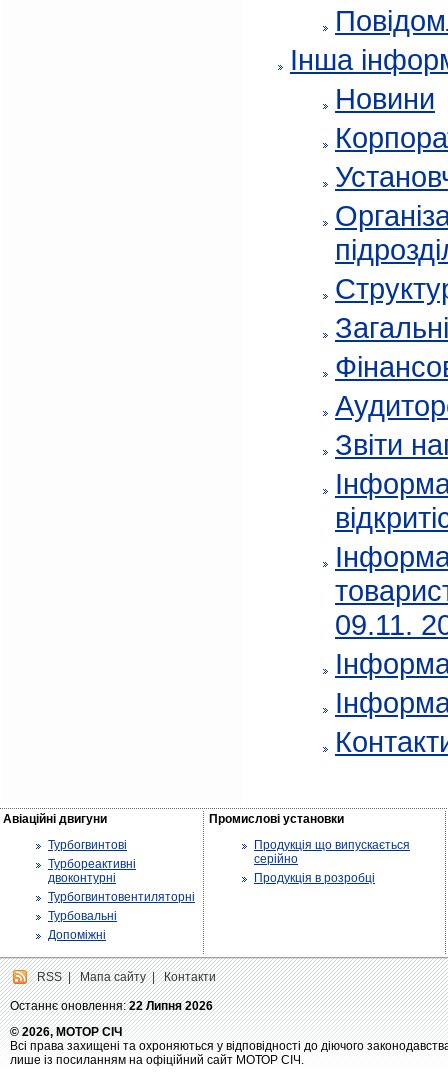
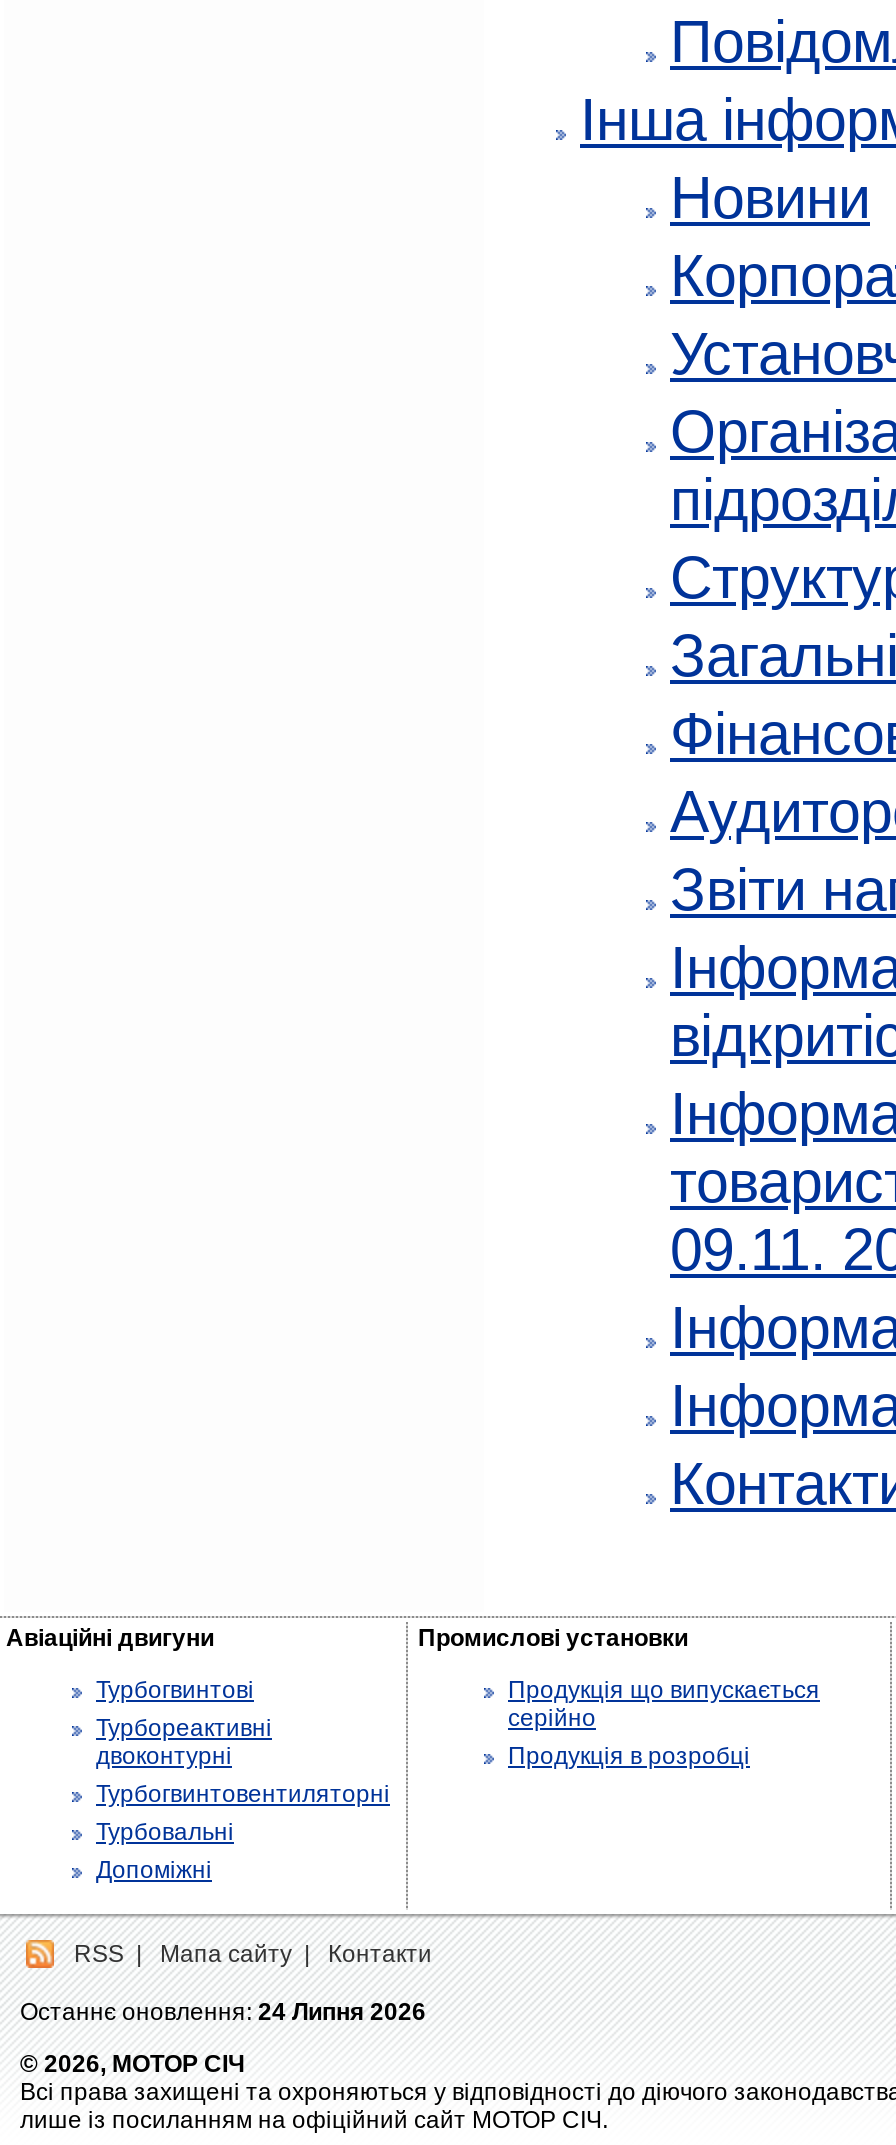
[10,999,213,1013] Останнє оновлення: 22 Липня 2026 -> [20,1998,426,2026] Останнє оновлення: 24 Липня 2026

